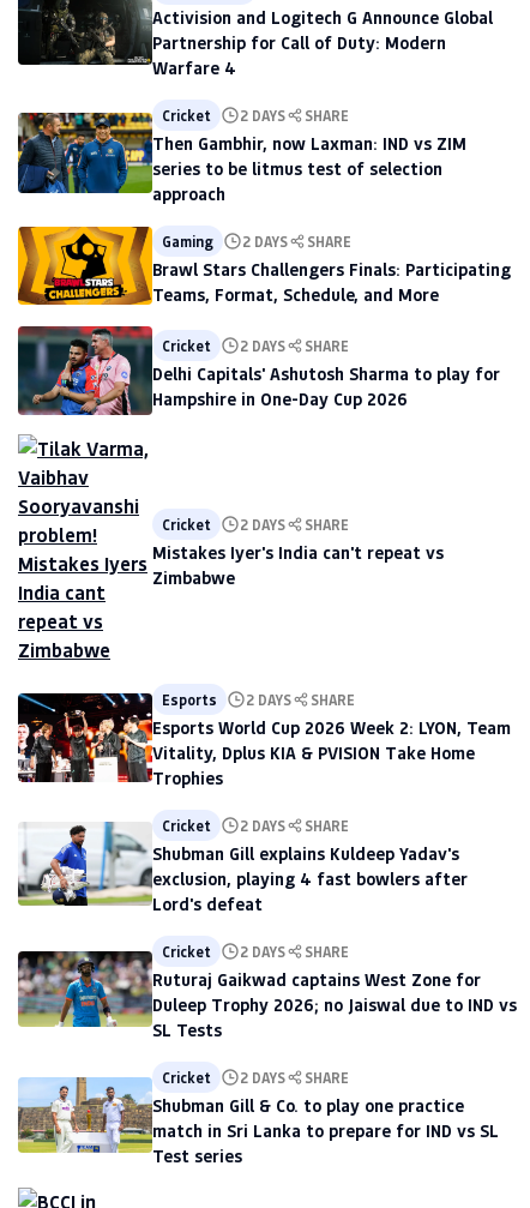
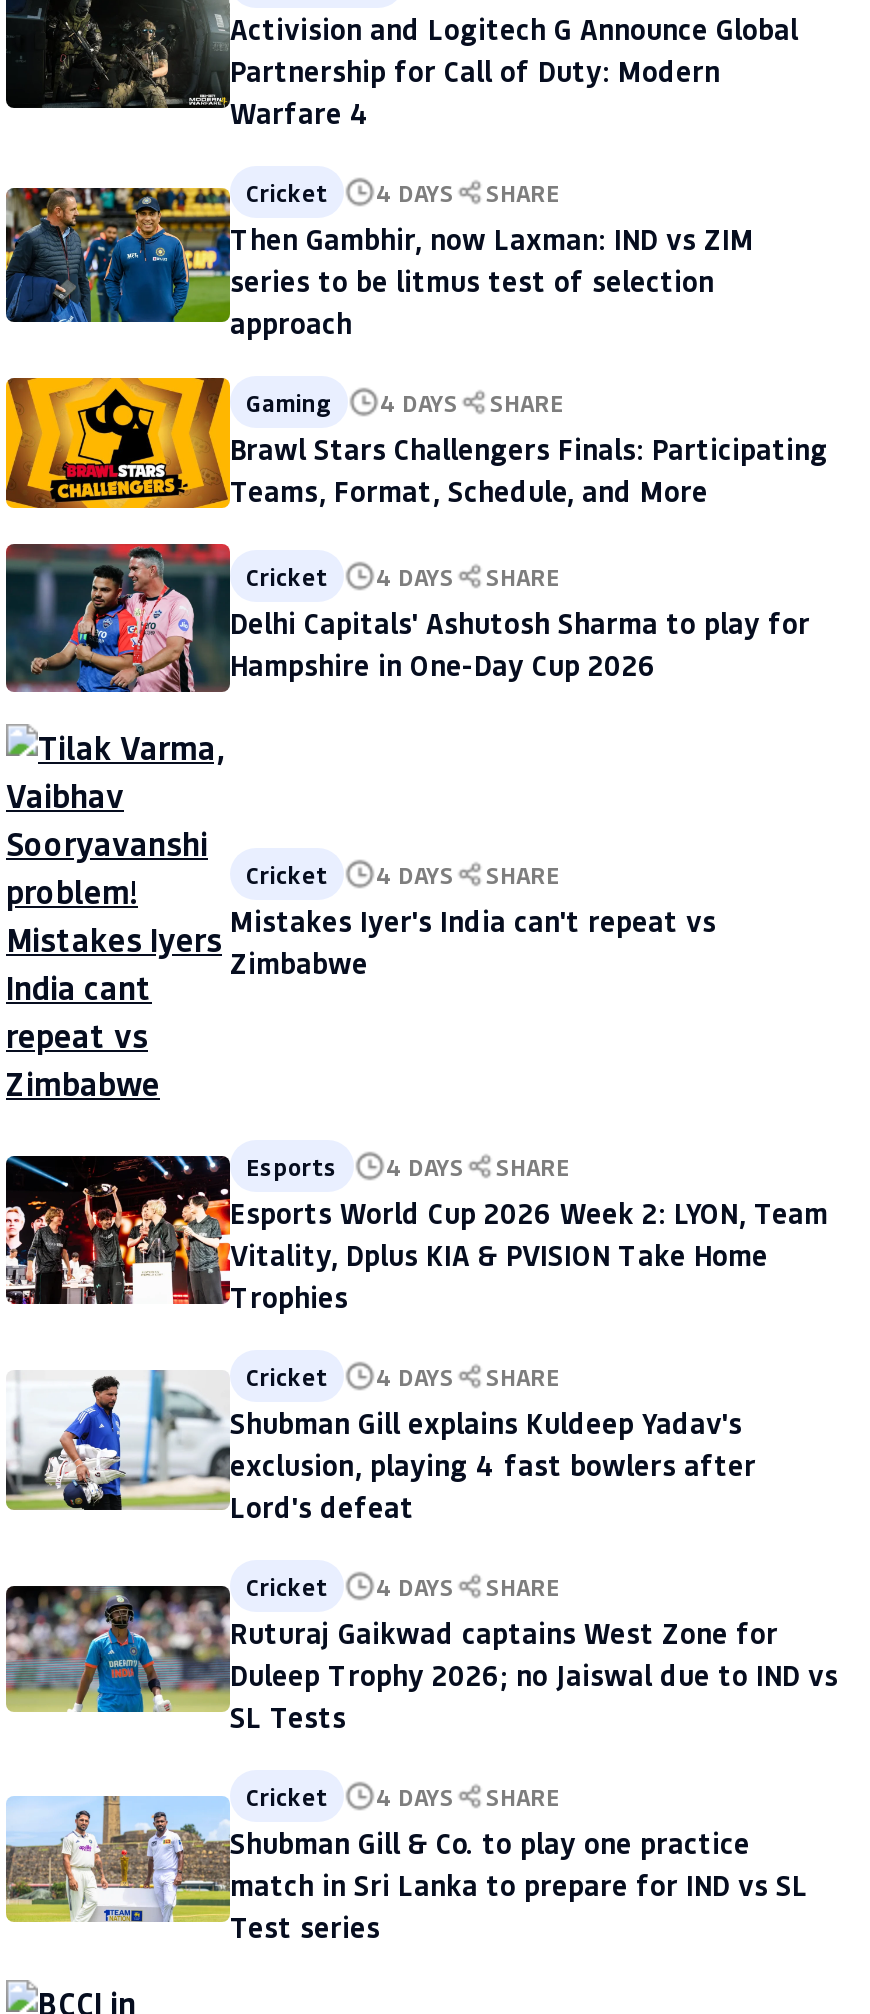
[162,105,349,125] Cricket 2 DAYS SHARE -> [246,176,560,208] Cricket 4 DAYS SHARE
[162,231,351,250] Gaming 2 DAYS SHARE -> [246,386,564,418] Gaming 4 DAYS SHARE
[162,336,349,355] Cricket 2 DAYS SHARE -> [246,560,560,592] Cricket 4 DAYS SHARE
[162,515,349,534] Cricket 2 DAYS SHARE -> [246,859,560,891] Cricket 4 DAYS SHARE
[162,690,355,710] Esports 2 DAYS SHARE -> [246,1151,570,1183] Esports 4 DAYS SHARE
[162,816,349,836] Cricket 2 DAYS SHARE -> [246,1361,560,1393] Cricket 4 DAYS SHARE
[162,942,349,961] Cricket 2 DAYS SHARE -> [246,1571,560,1603] Cricket 4 DAYS SHARE
[162,1068,349,1087] Cricket 2 DAYS SHARE -> [246,1781,560,1813] Cricket 4 DAYS SHARE

